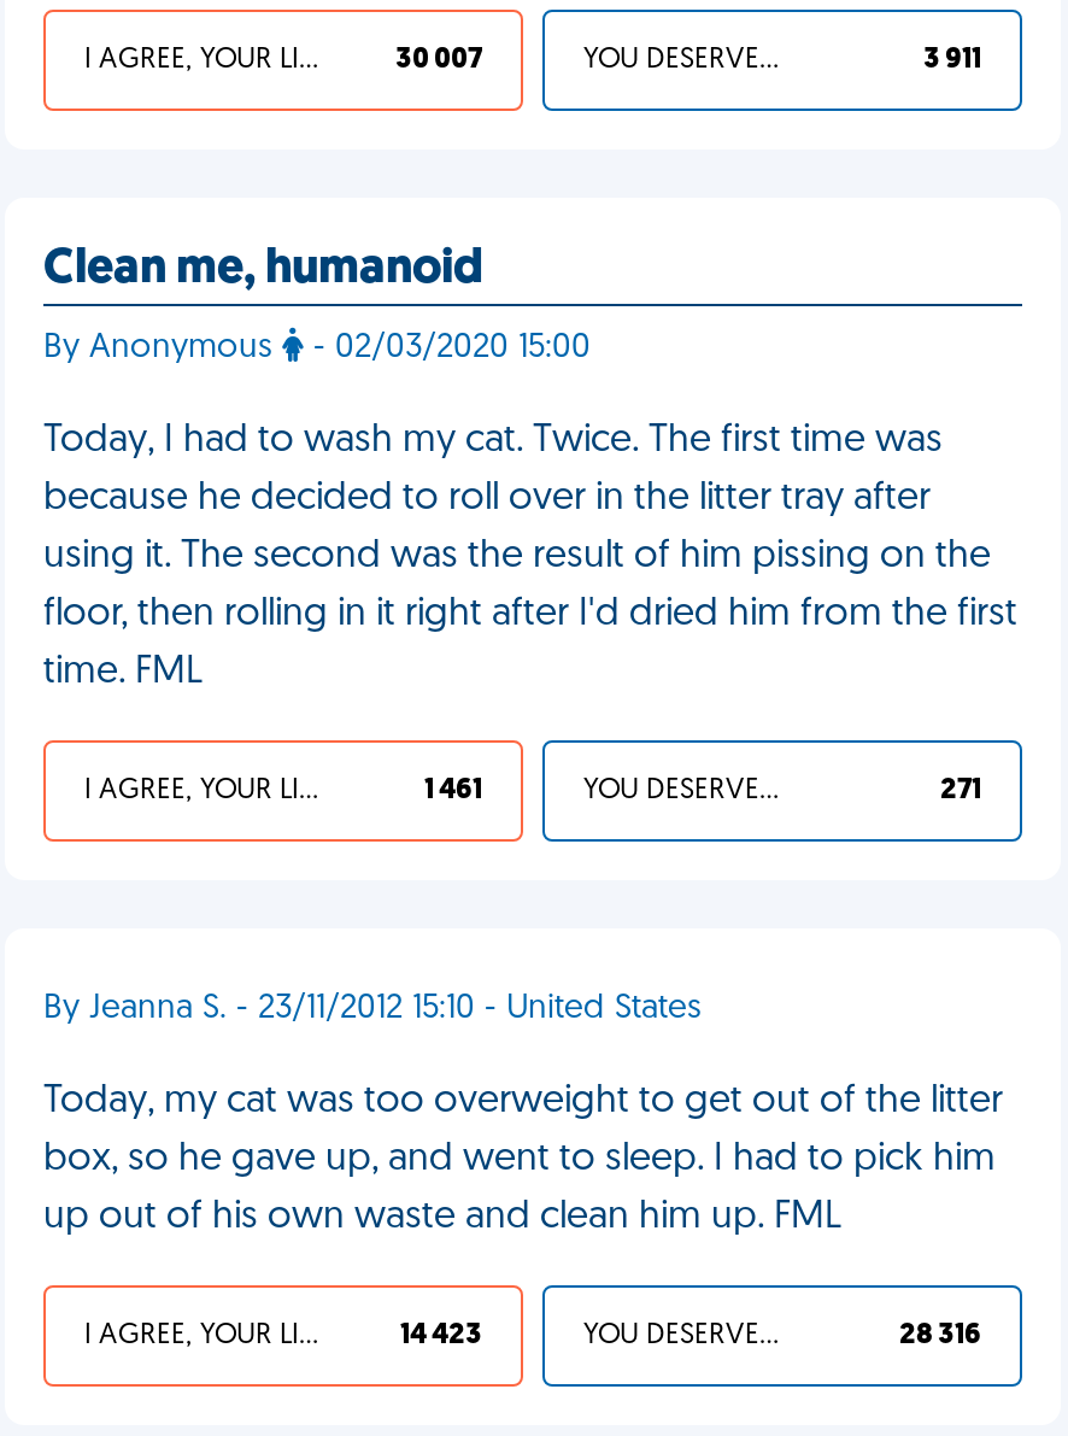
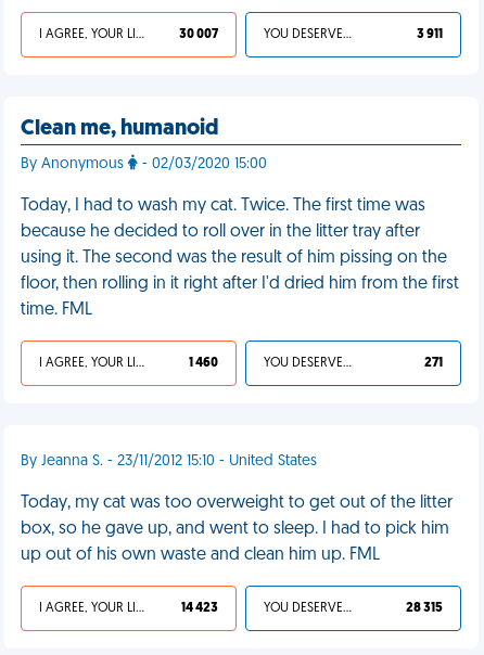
[424,776,482,805] 1 461 -> [189,357,218,370] 1 460
[899,1321,981,1350] 28 316 -> [406,602,443,615] 28 315

